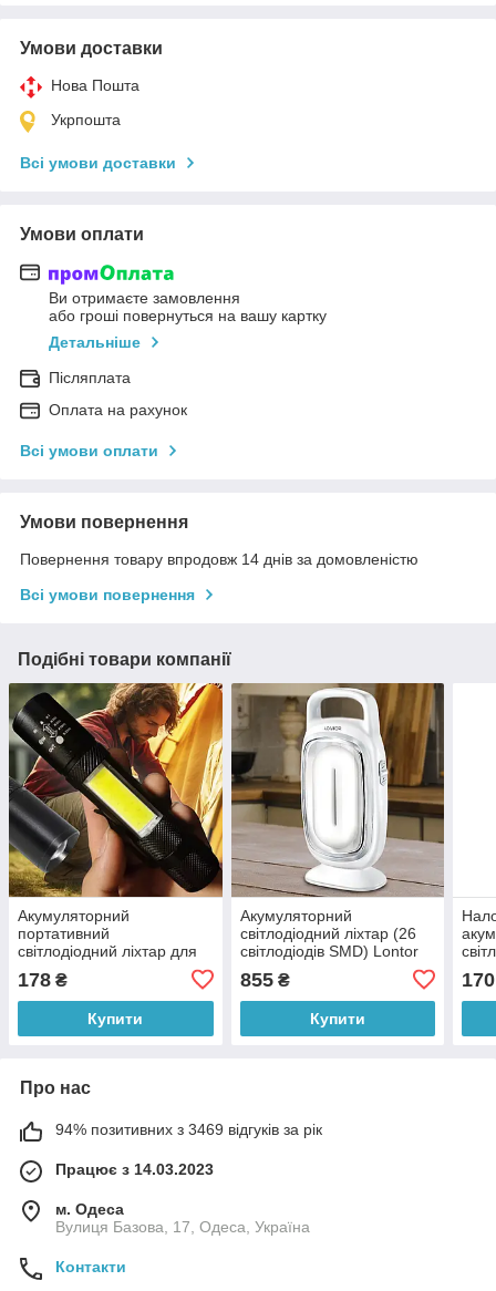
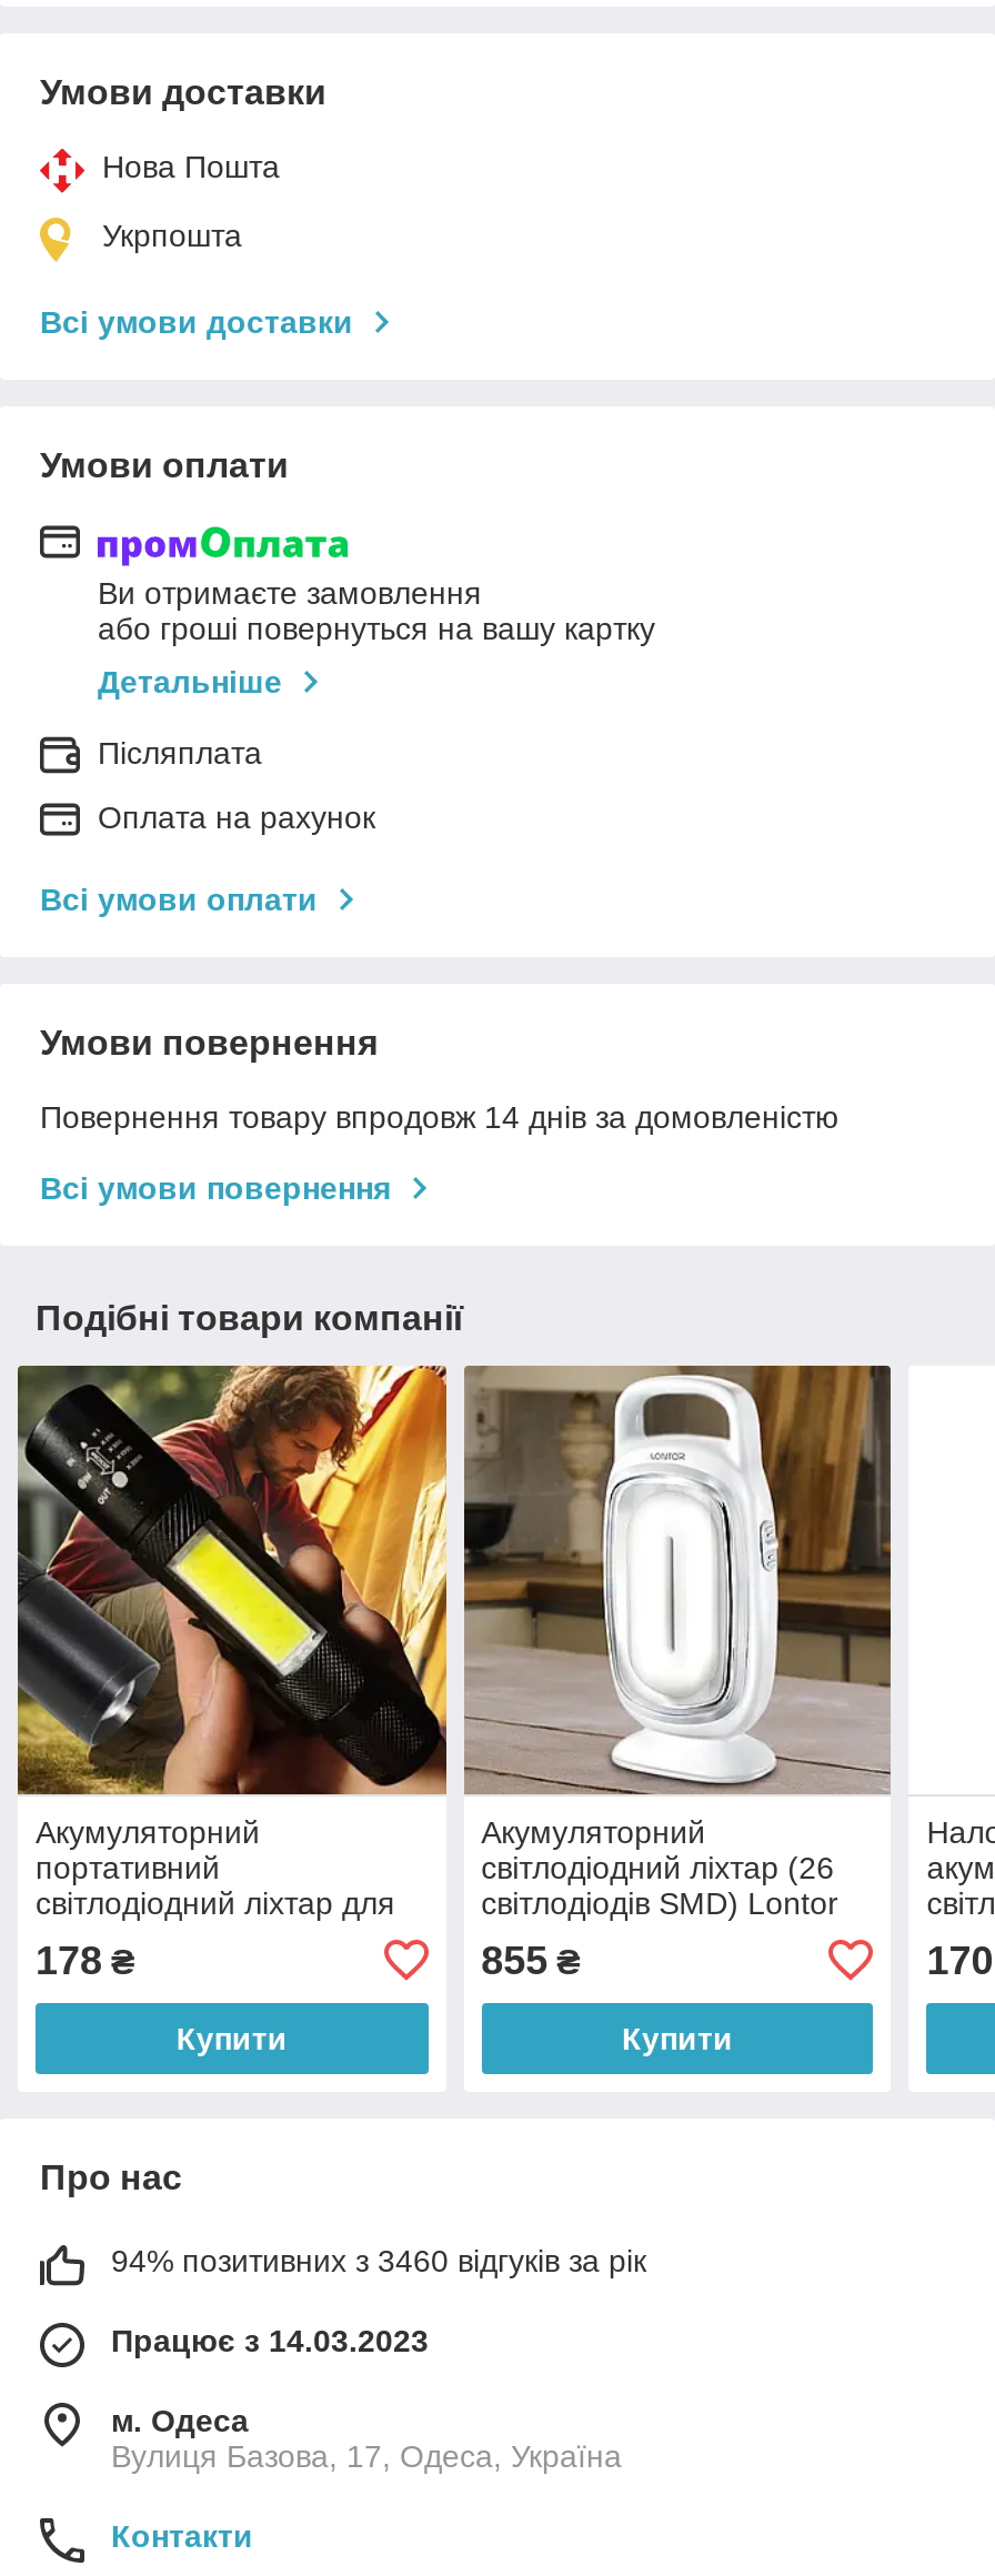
[55,1120,322,1138] 94% позитивних з 3469 відгуків за рік -> [111,2242,646,2278] 94% позитивних з 3460 відгуків за рік

